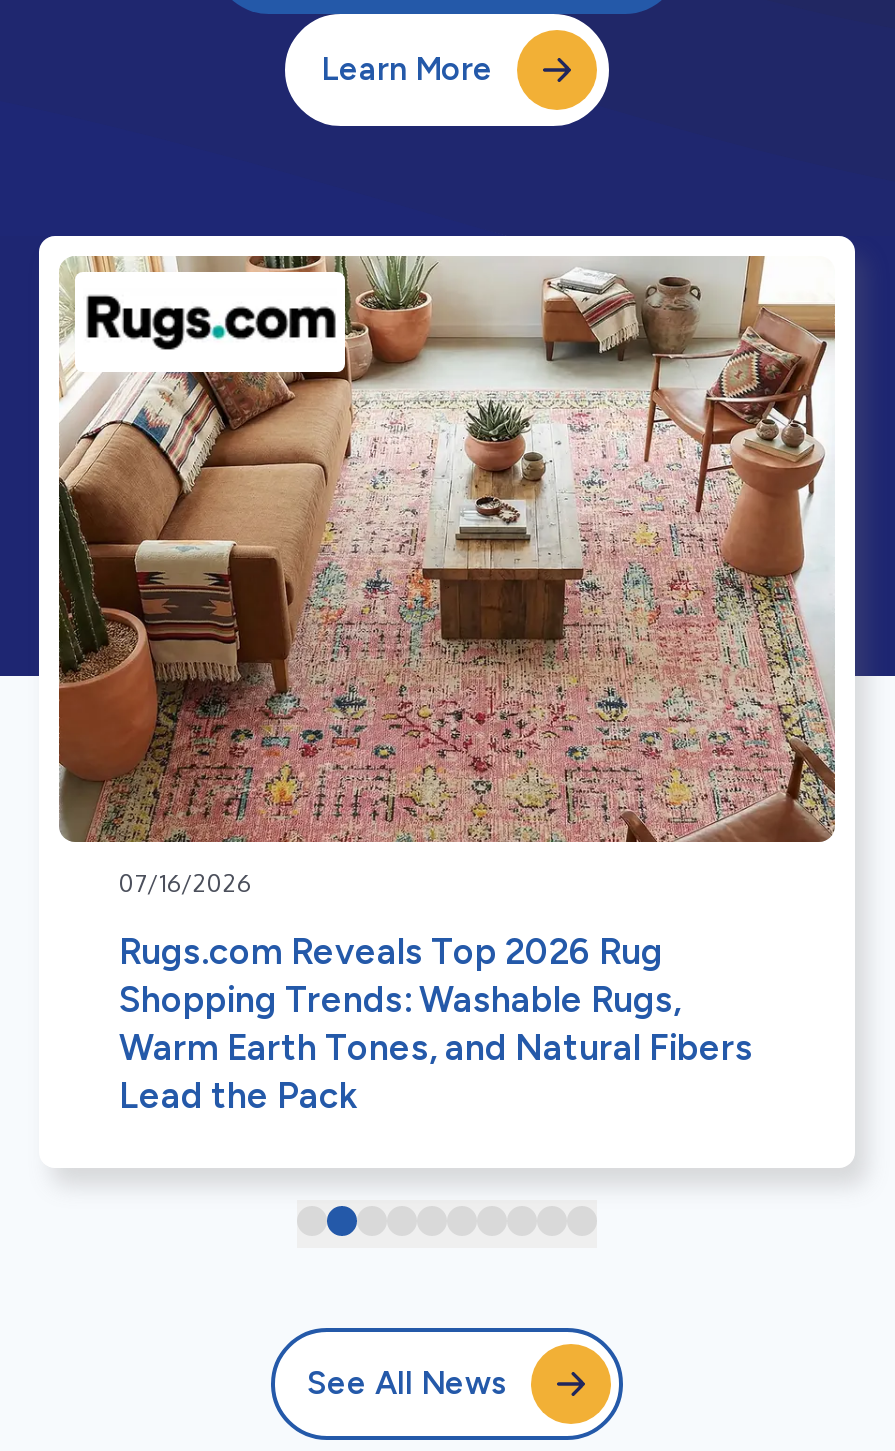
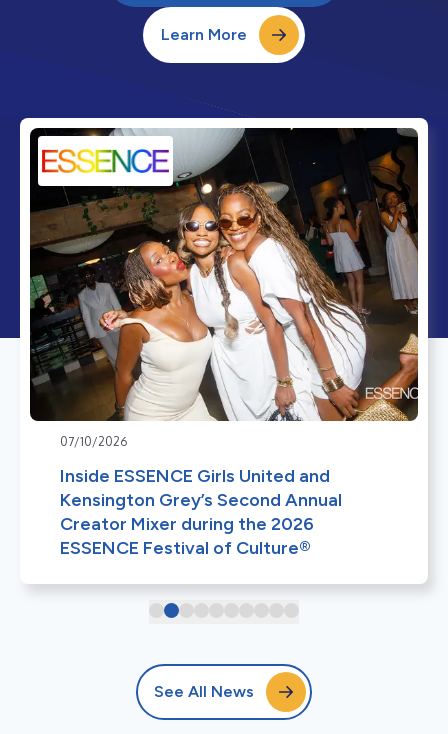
[57,254,837,898] [image] | 07/16/2026 -> [29,127,419,449] [image] | 07/10/2026
[119,930,753,1118] Rugs.com Reveals Top 2026 Rug | Shopping Trends: Washable Rugs, | Warm Earth Tones, and Natural Fibers | Lead the Pack -> [60,465,342,559] Inside ESSENCE Girls United and | Kensington Grey’s Second Annual | Creator Mixer during the 2026 | ESSENCE Festival of Culture®

